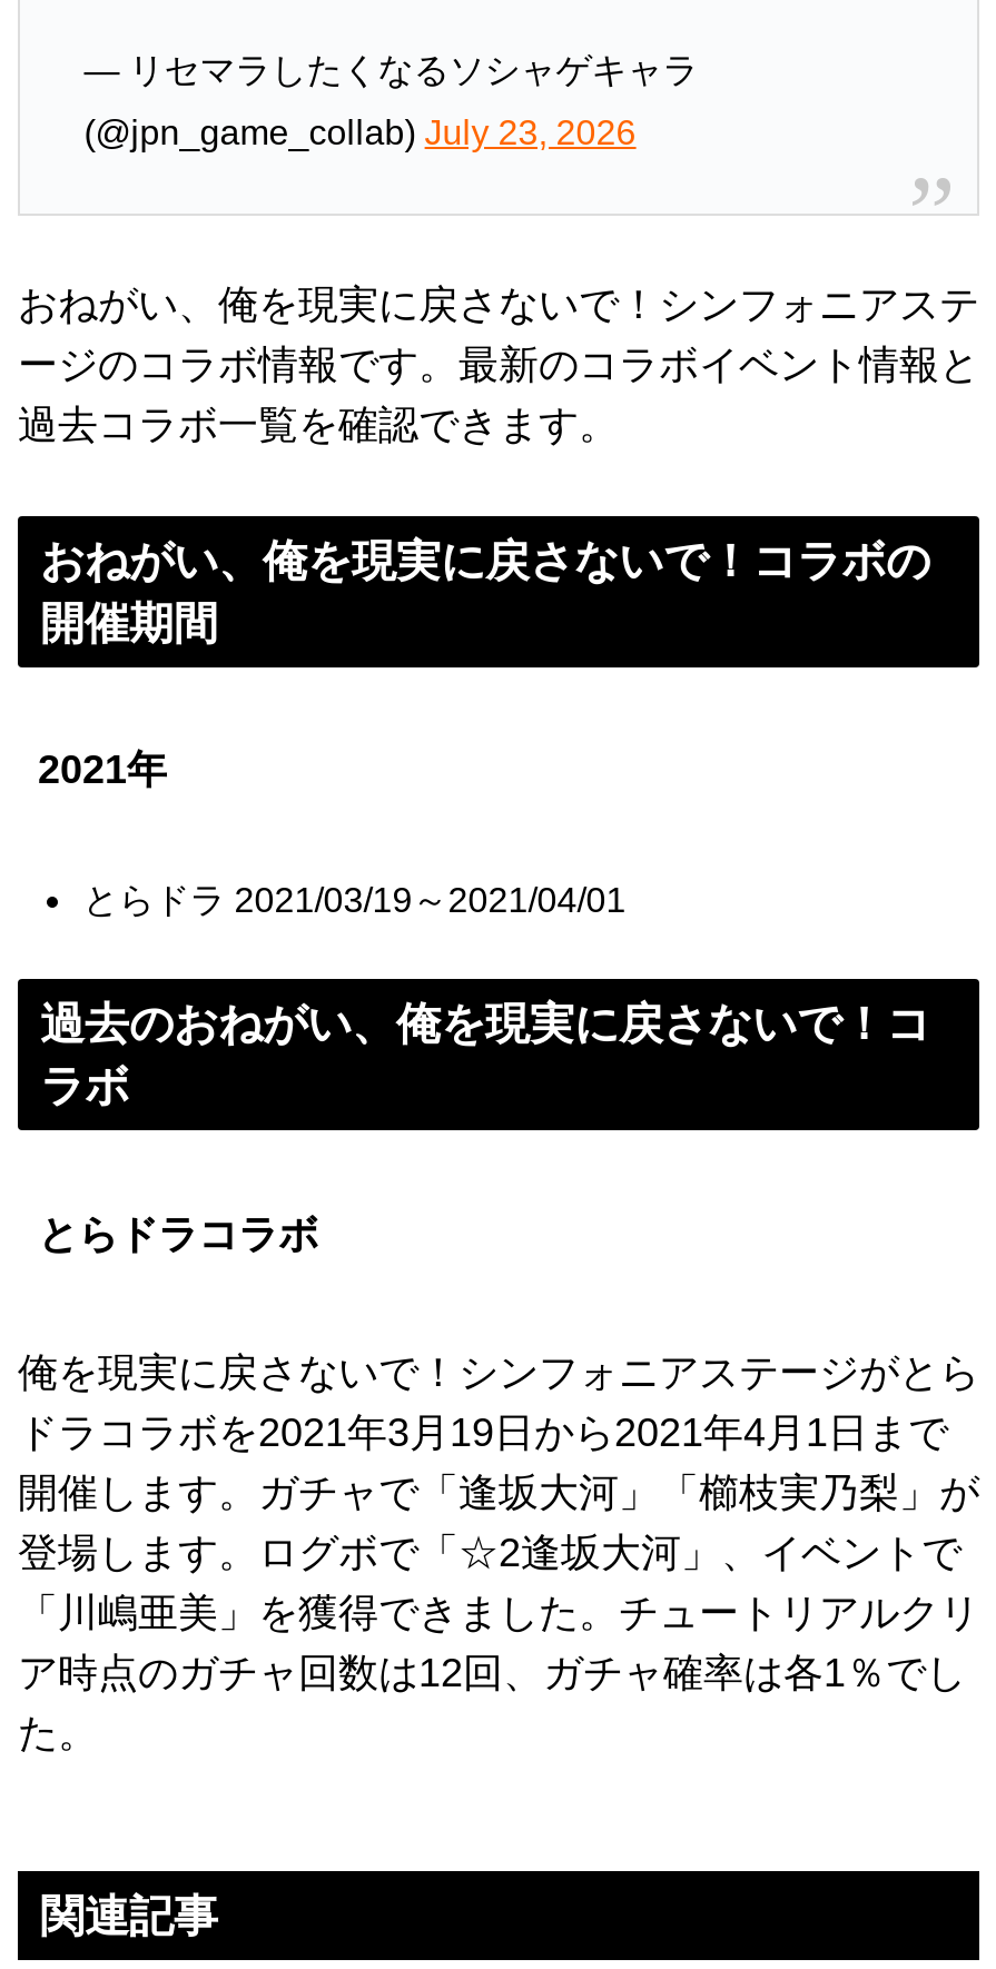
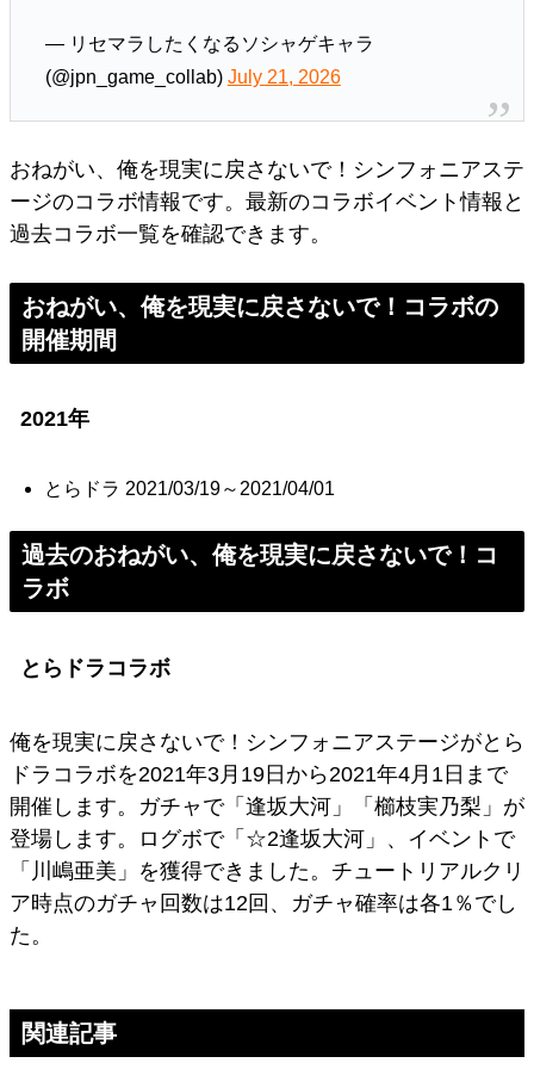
[84,113,636,151] (@jpn_game_collab) July 23, 2026 -> [45,67,341,87] (@jpn_game_collab) July 21, 2026

